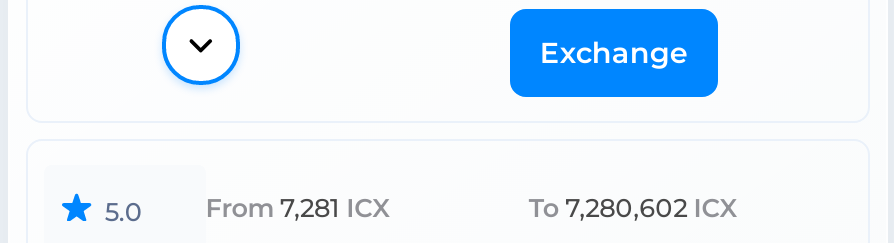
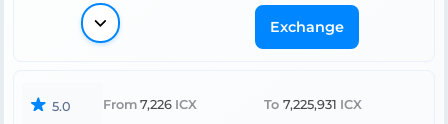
[206,194,390,224] From 7,281 ICX -> [103,97,197,112] From 7,226 ICX
[529,194,738,224] To 7,280,602 ICX -> [264,97,362,112] To 7,225,931 ICX

